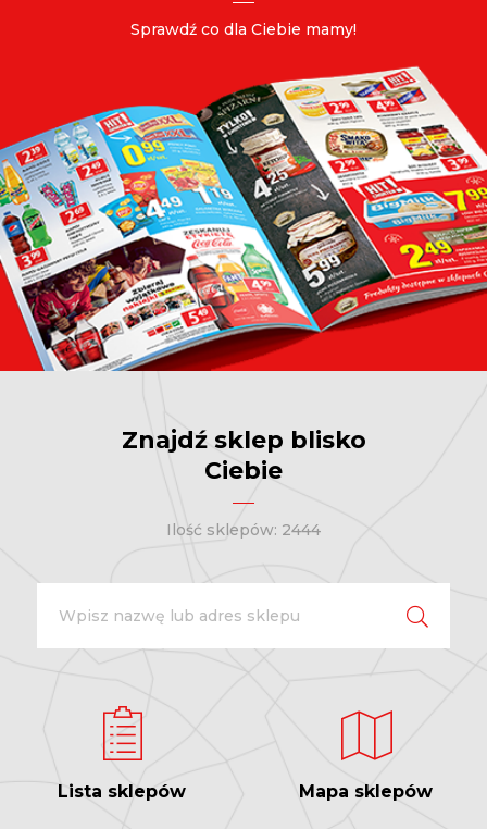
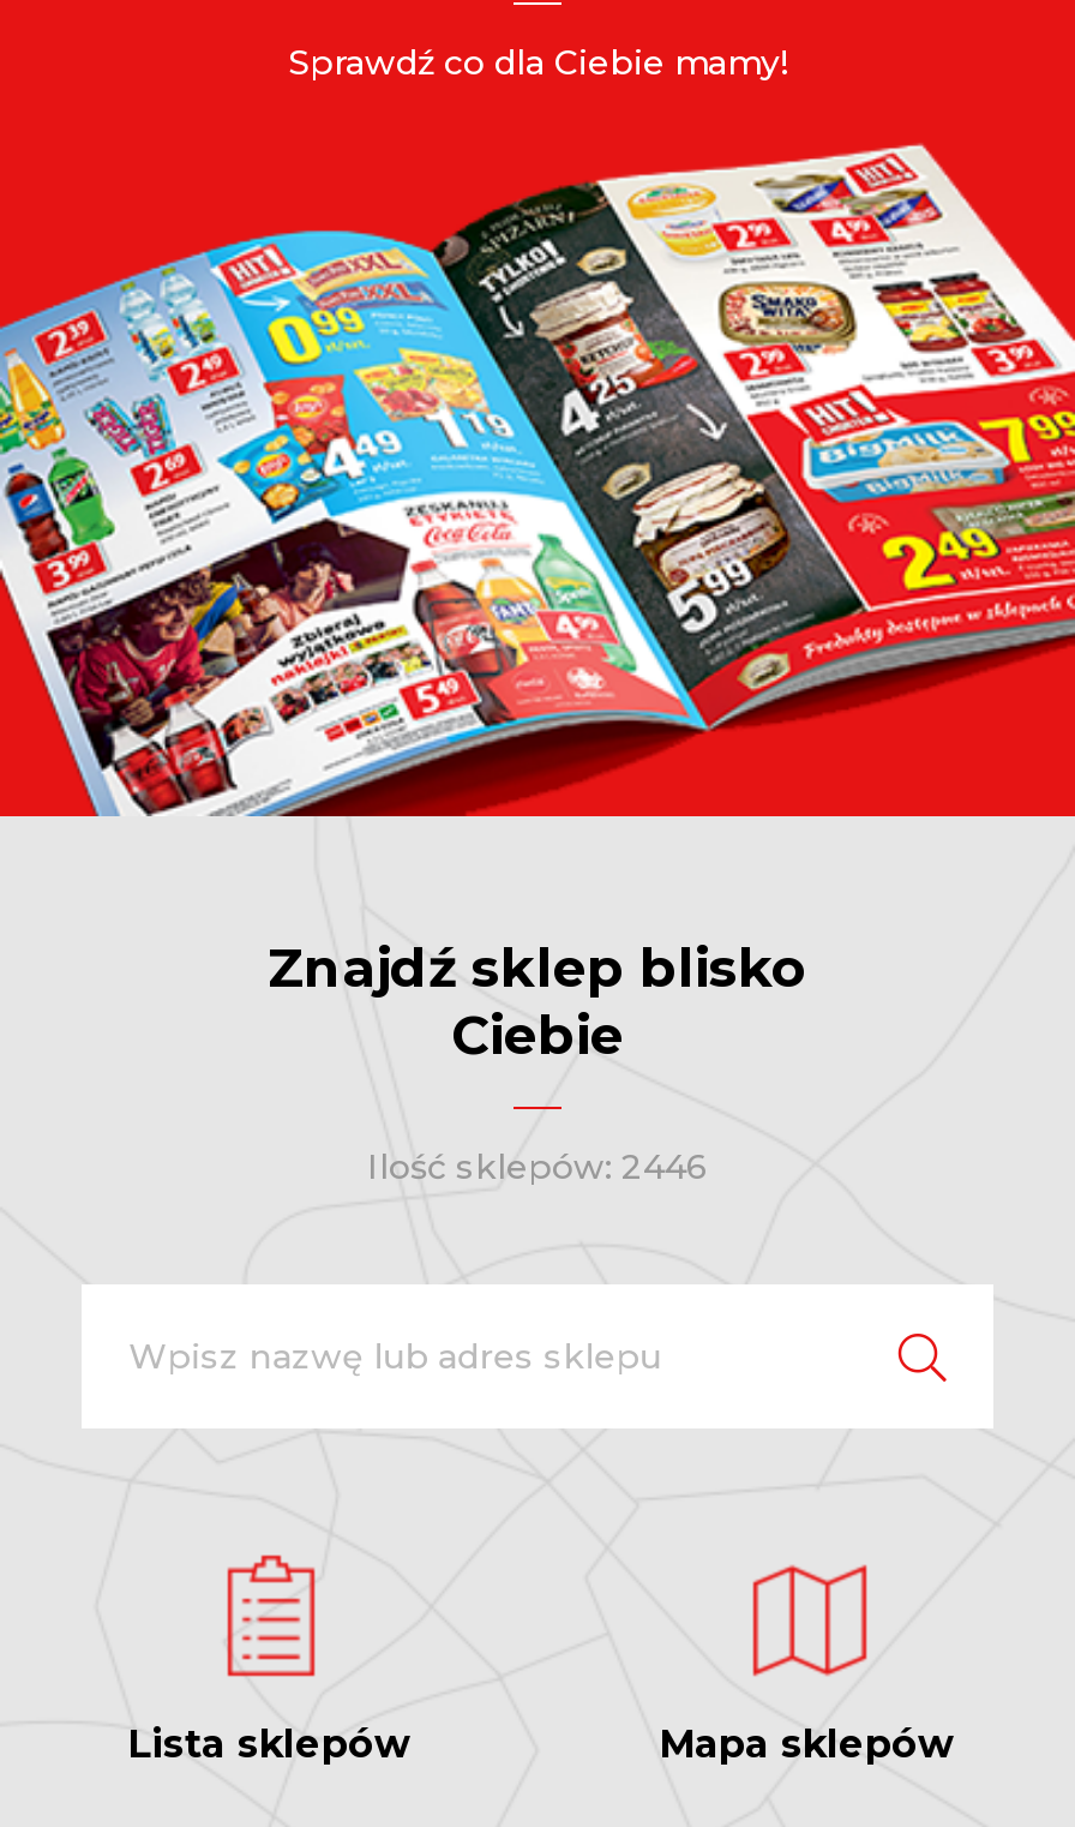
[166,520,321,540] Ilość sklepów: 2444 -> [367,1146,708,1189] Ilość sklepów: 2446

